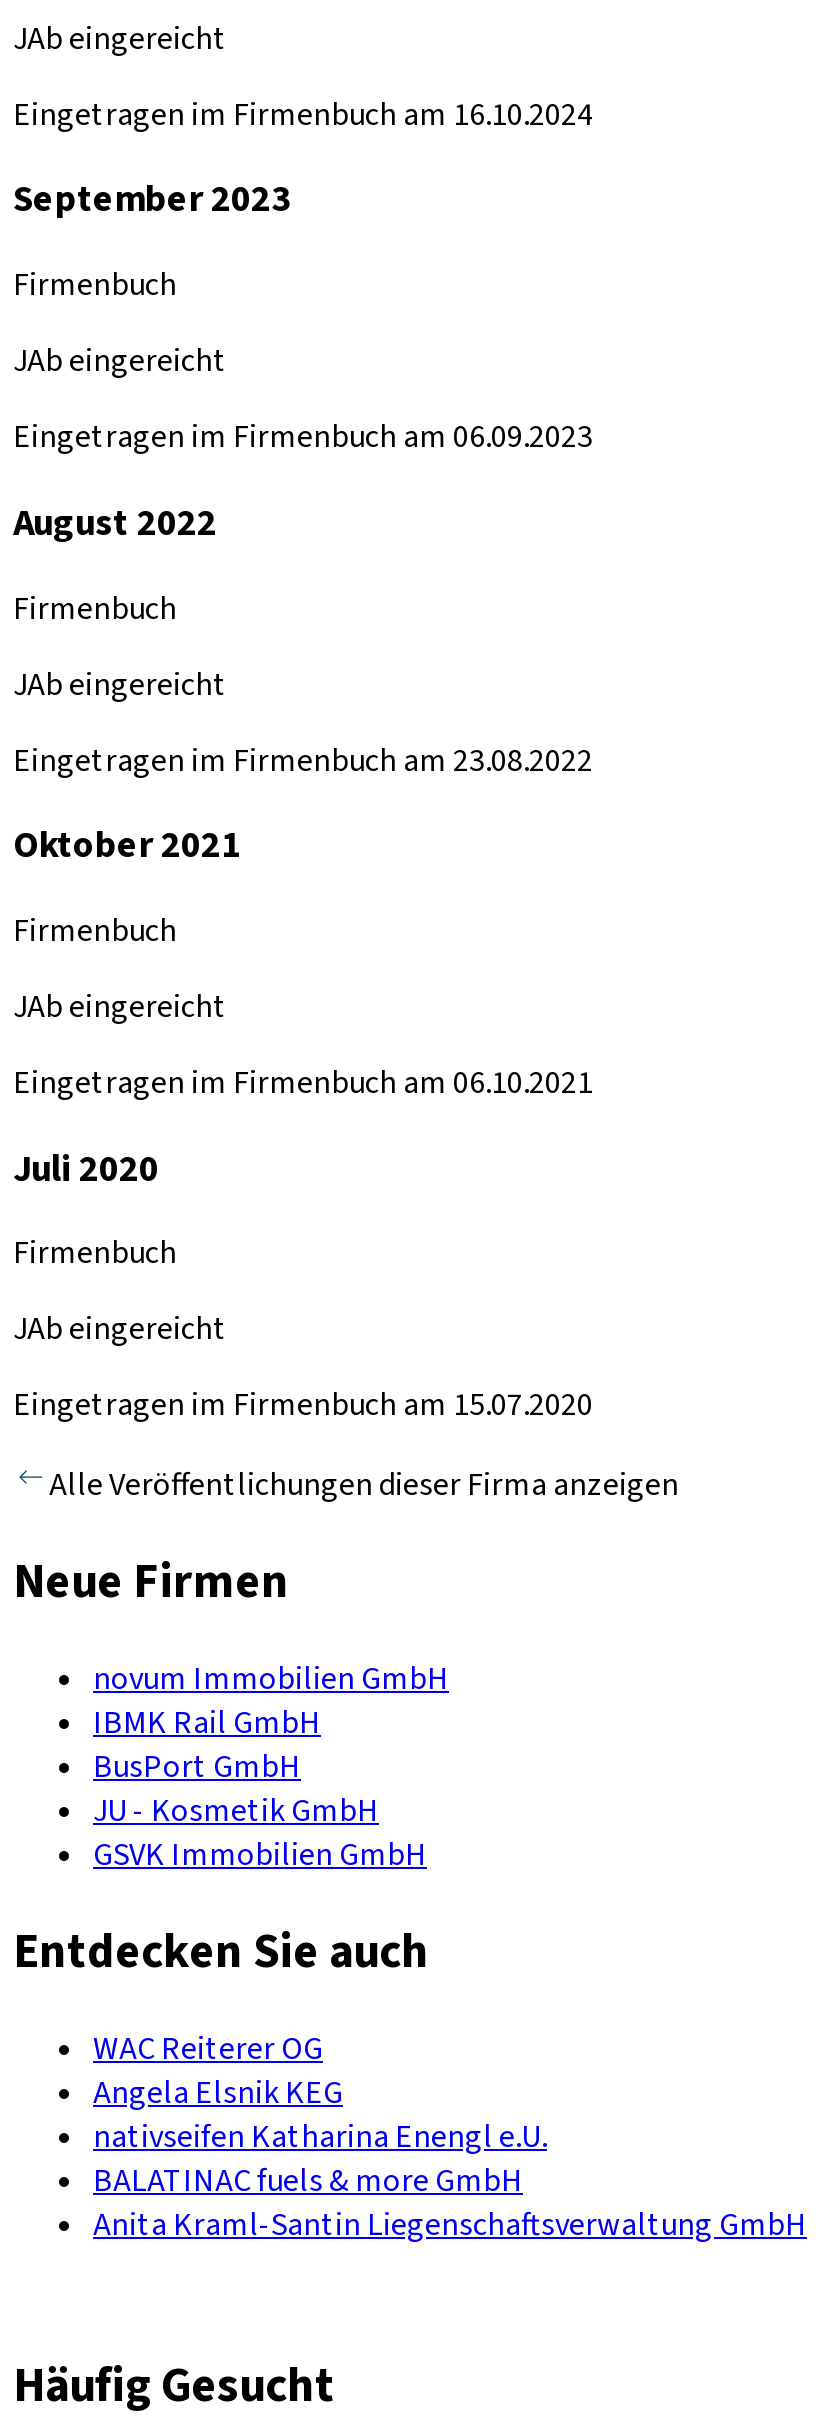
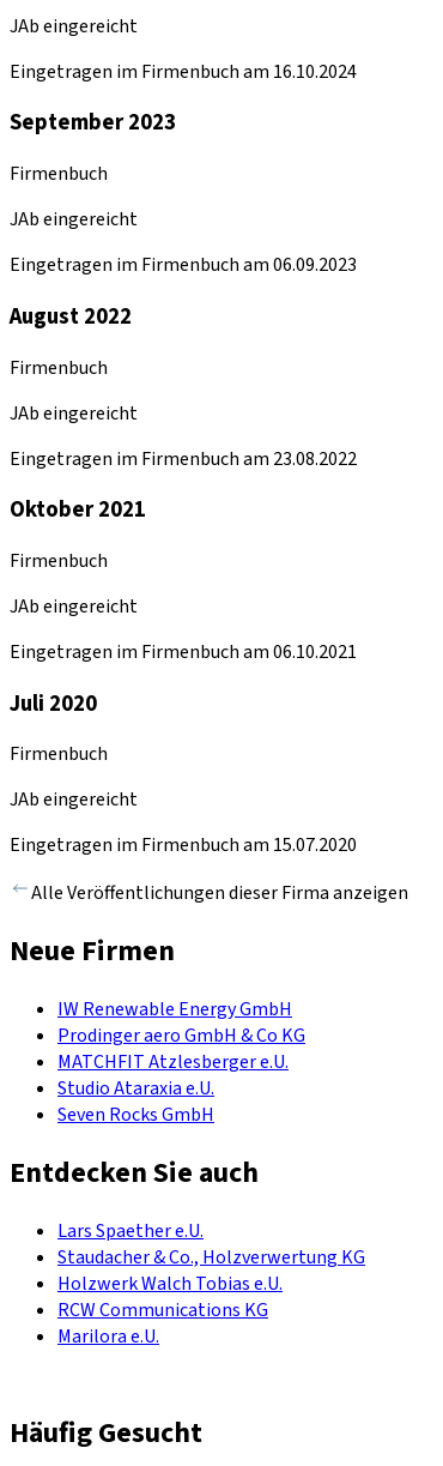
[93,1658,449,1878] novum Immobilien GmbH | IBMK Rail GmbH | BusPort GmbH | JU - Kosmetik GmbH | GSVK Immobilien GmbH -> [57,996,305,1128] IW Renewable Energy GmbH | Prodinger aero GmbH & Co KG | MATCHFIT Atzlesberger e.U. | Studio Ataraxia e.U. | Seven Rocks GmbH
[93,2027,807,2247] WAC Reiterer OG | Angela Elsnik KEG | nativseifen Katharina Enengl e.U. | BALATINAC fuels & more GmbH | Anita Kraml-Santin Liegenschaftsverwaltung GmbH -> [57,1218,365,1350] Lars Spaether e.U. | Staudacher & Co., Holzverwertung KG | Holzwerk Walch Tobias e.U. | RCW Communications KG | Marilora e.U.

